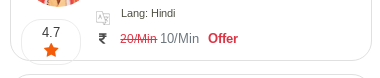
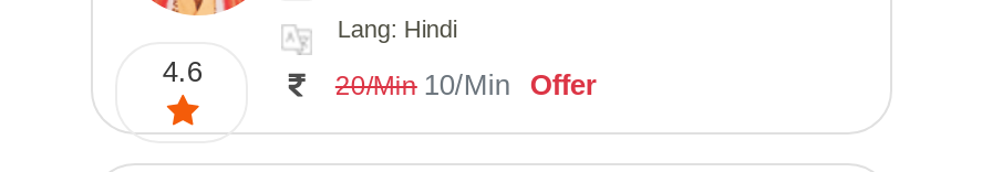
[42,25,60,40] 4.7 -> [163,54,202,87] 4.6

